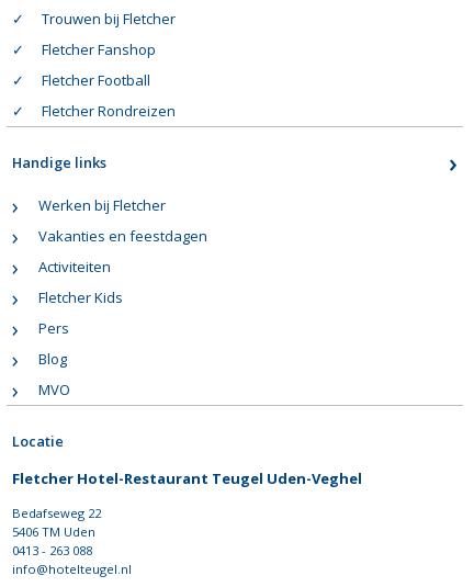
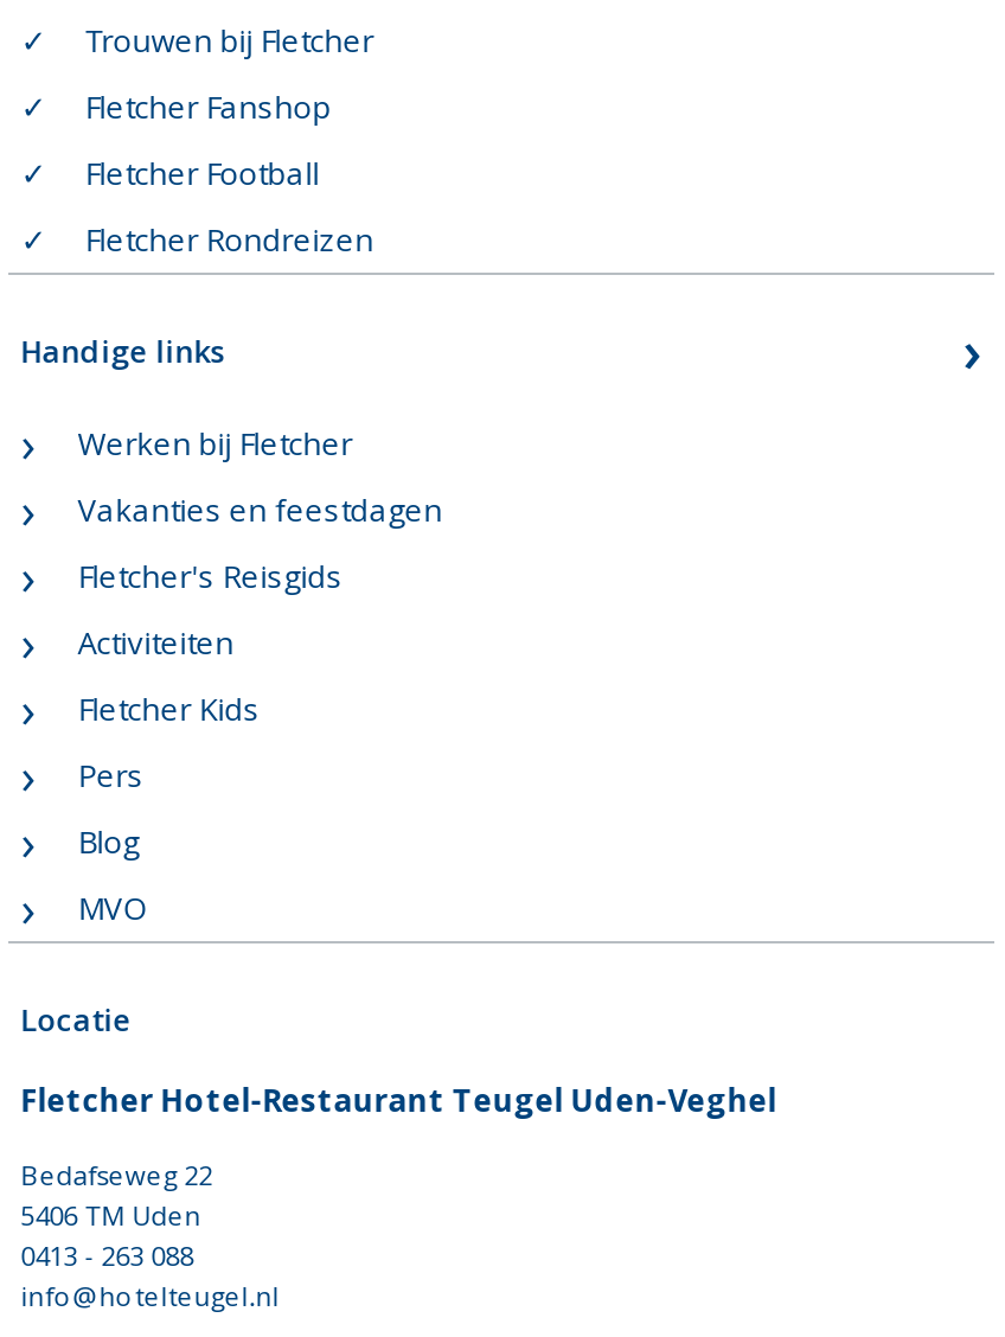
none -> [78,554,343,596] Fletcher's Reisgids

